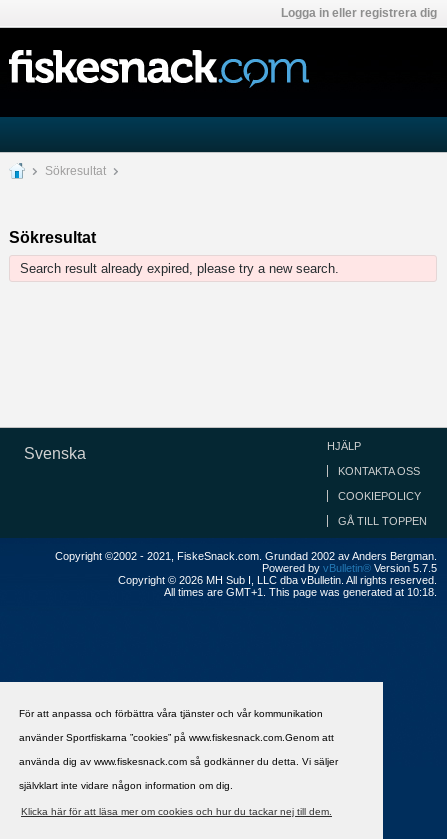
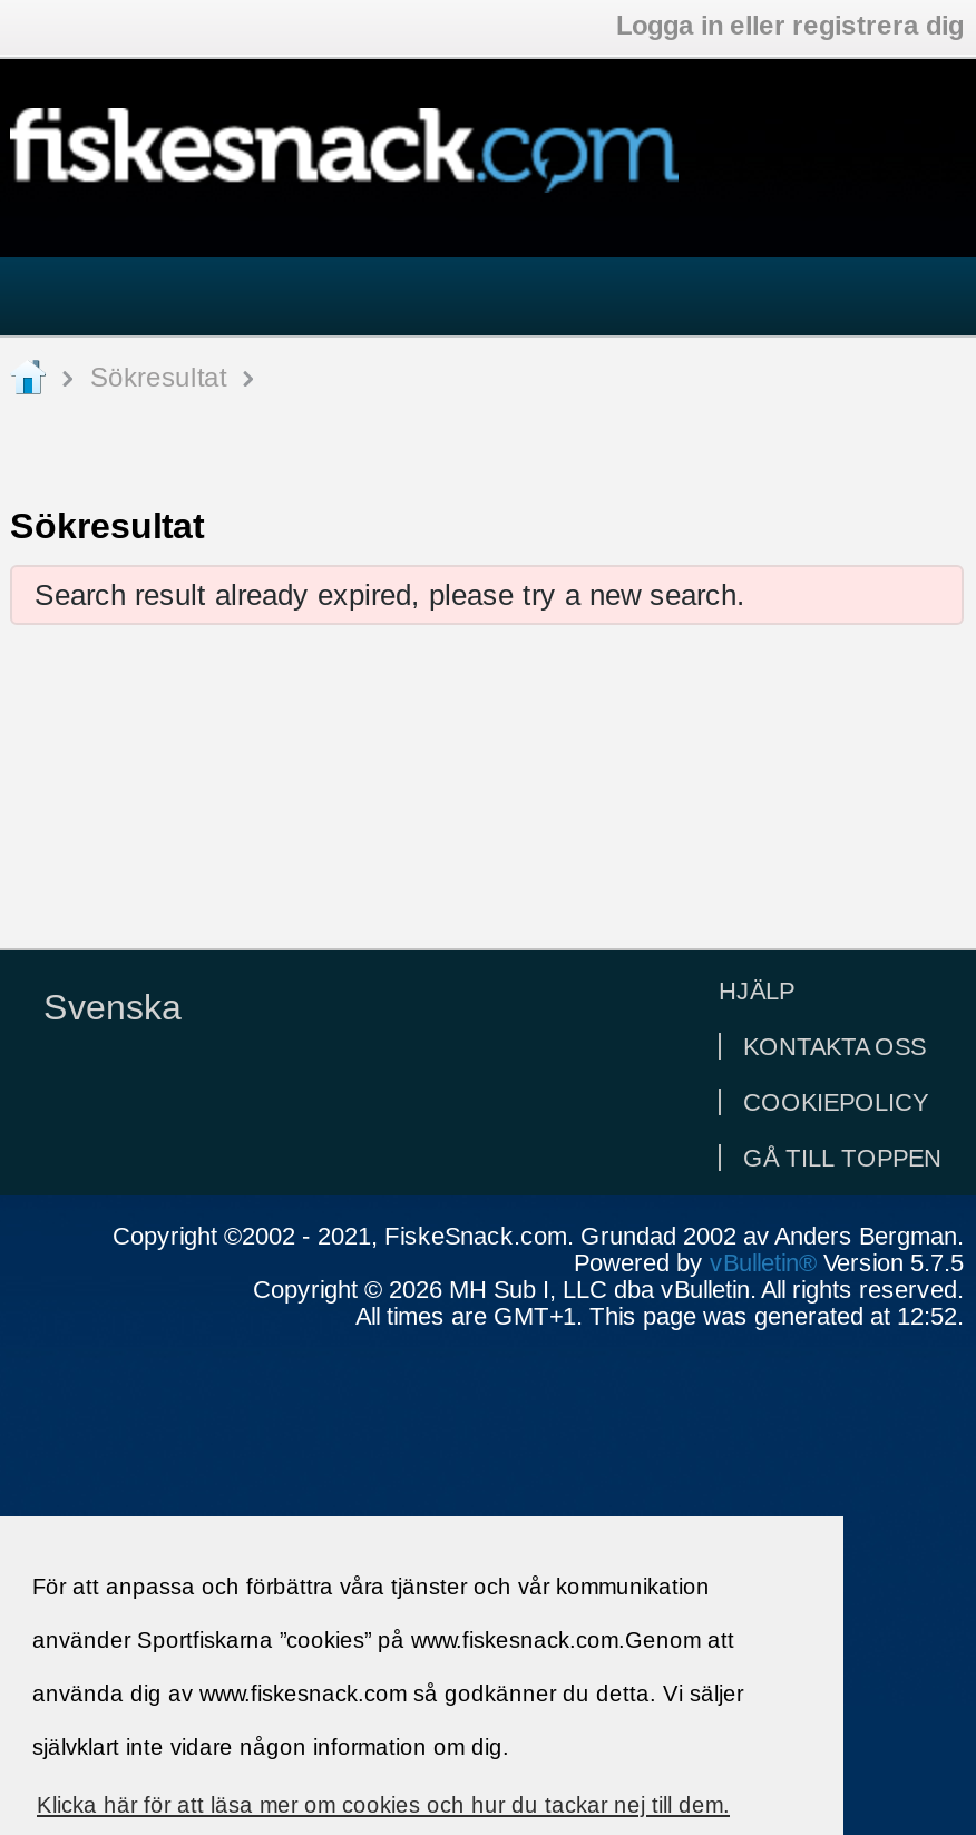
[164,586,437,598] All times are GMT+1. This page was generated at 10:18. -> [355,1302,964,1329] All times are GMT+1. This page was generated at 12:52.

